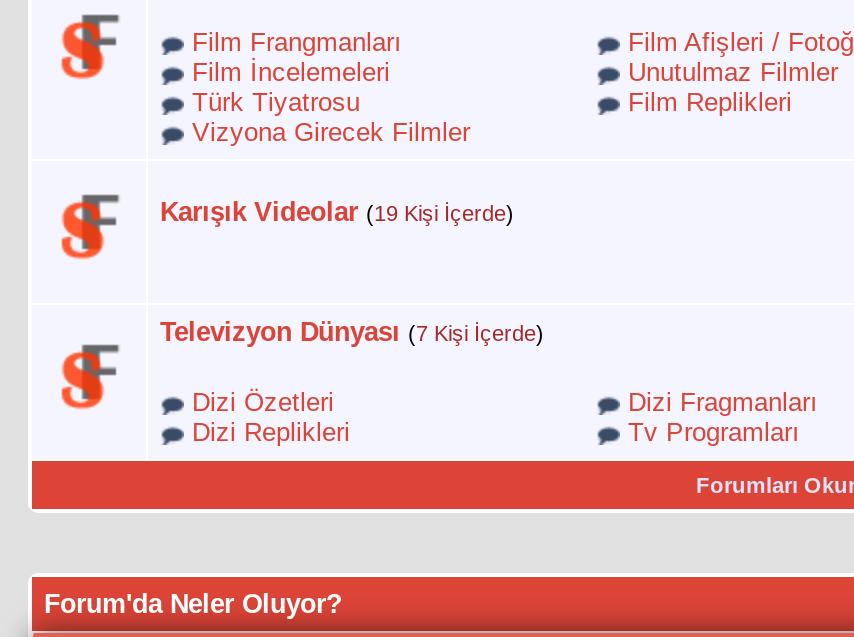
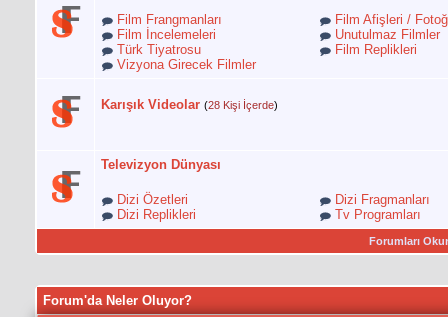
[160,198,514,228] Karışık Videolar (19 Kişi İçerde) -> [101,97,278,112] Karışık Videolar (28 Kişi İçerde)
[160,318,544,348] Televizyon Dünyası (7 Kişi İçerde) -> [101,157,221,172] Televizyon Dünyası

